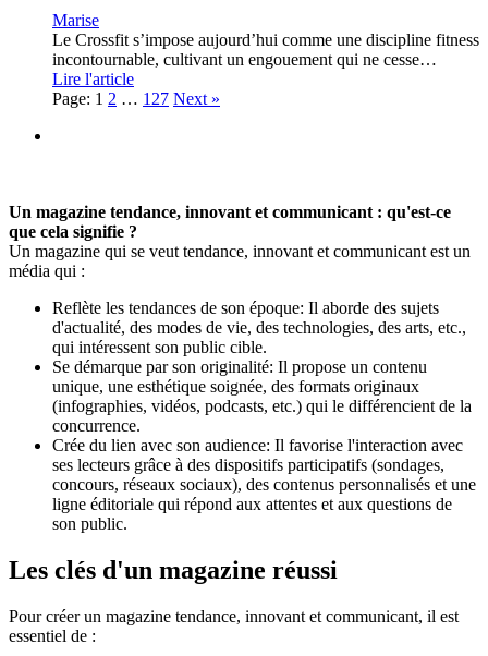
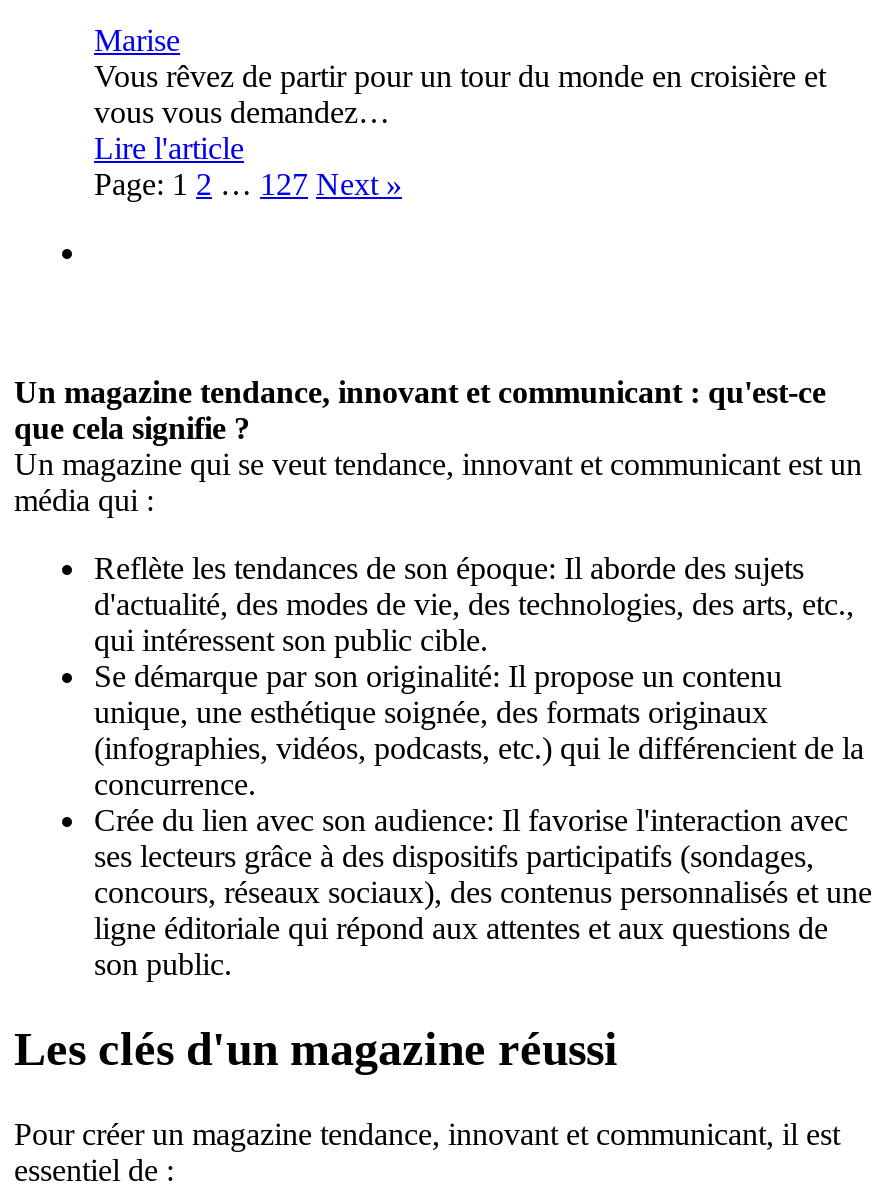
[52,31,479,69] Le Crossfit s’impose aujourd’hui comme une discipline fitness | incontournable, cultivant un engouement qui ne cesse… -> [94,60,826,130] Vous rêvez de partir pour un tour du monde en croisière et | vous vous demandez…

